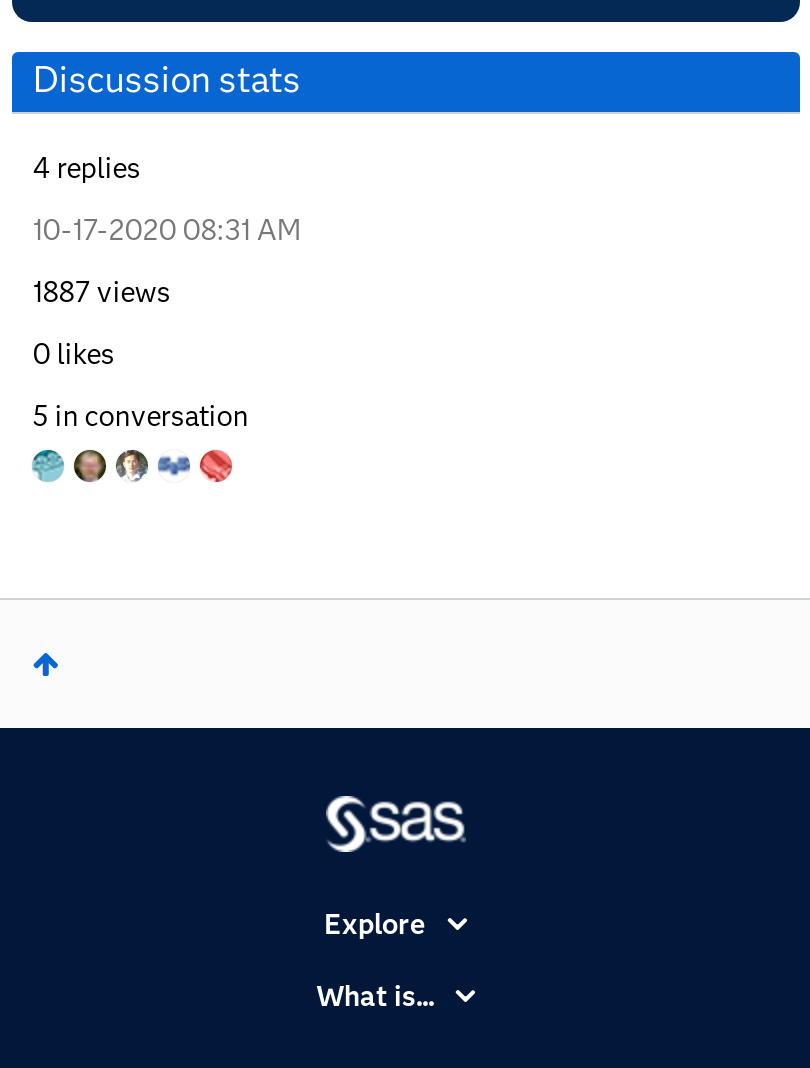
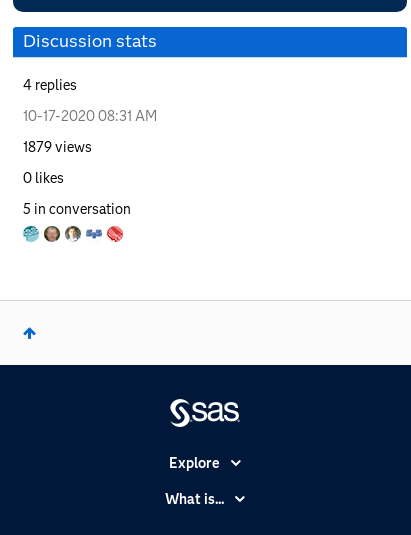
[33,273,171,309] 1887 views -> [23,138,92,156] 1879 views

